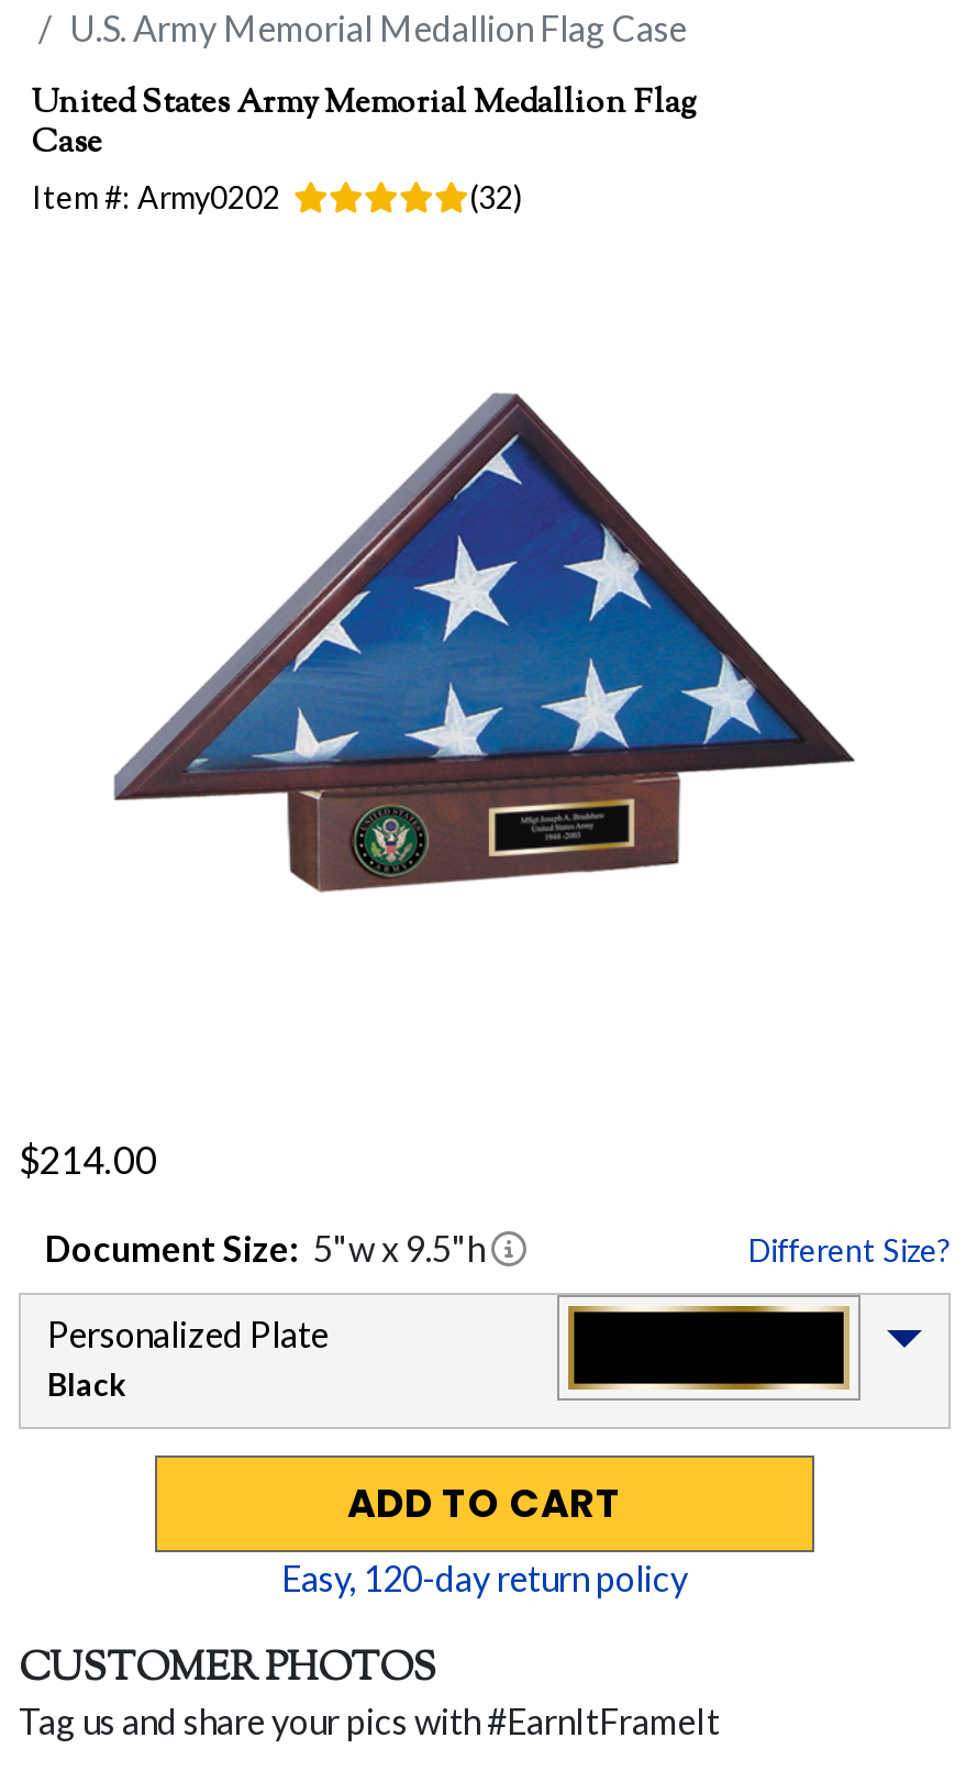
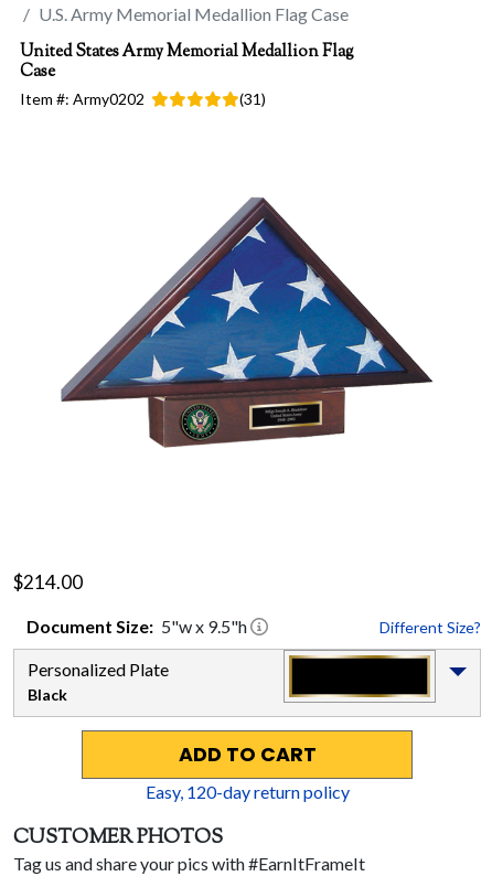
[469,178,522,215] (32) -> [239,89,266,108] (31)

